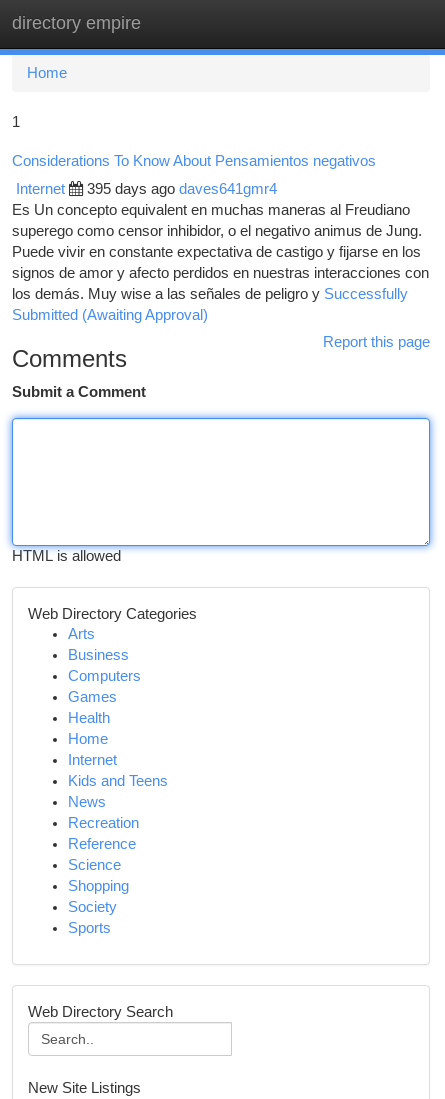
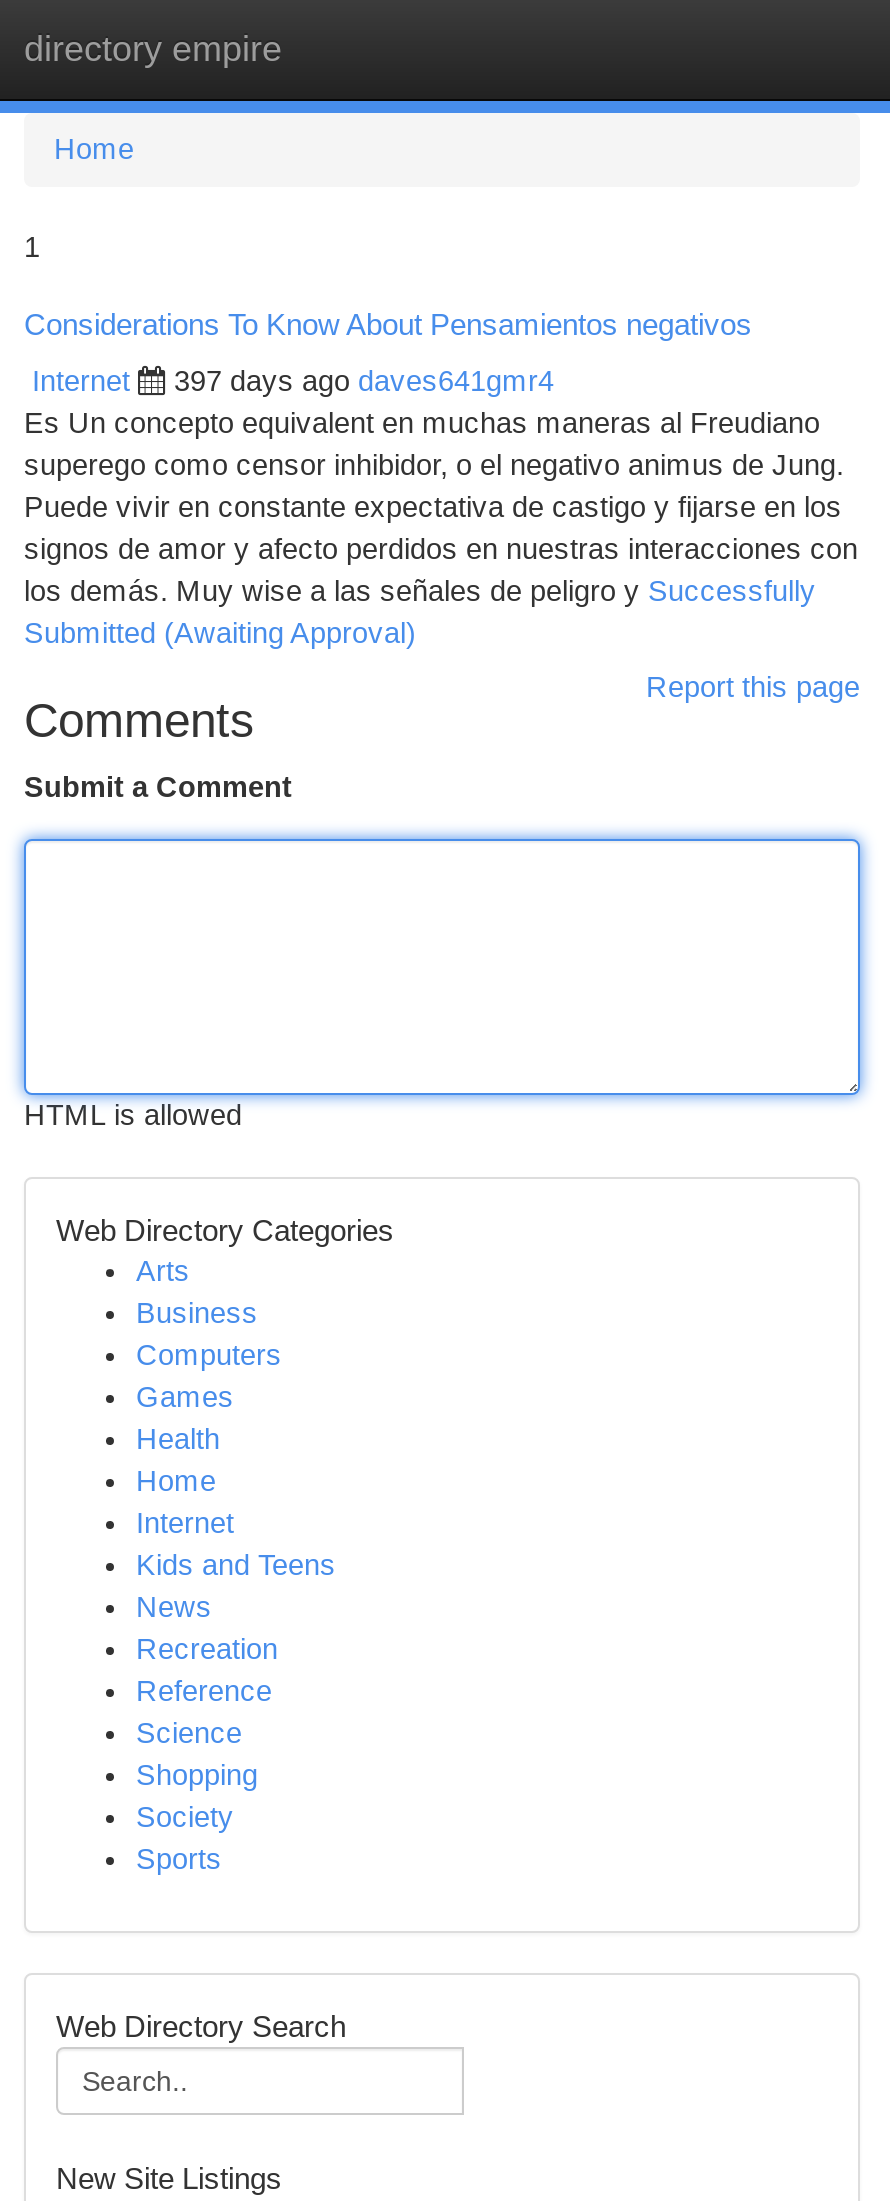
[87,181,277,197] 395 days ago daves641gmr4 -> [174,365,554,397] 397 days ago daves641gmr4

